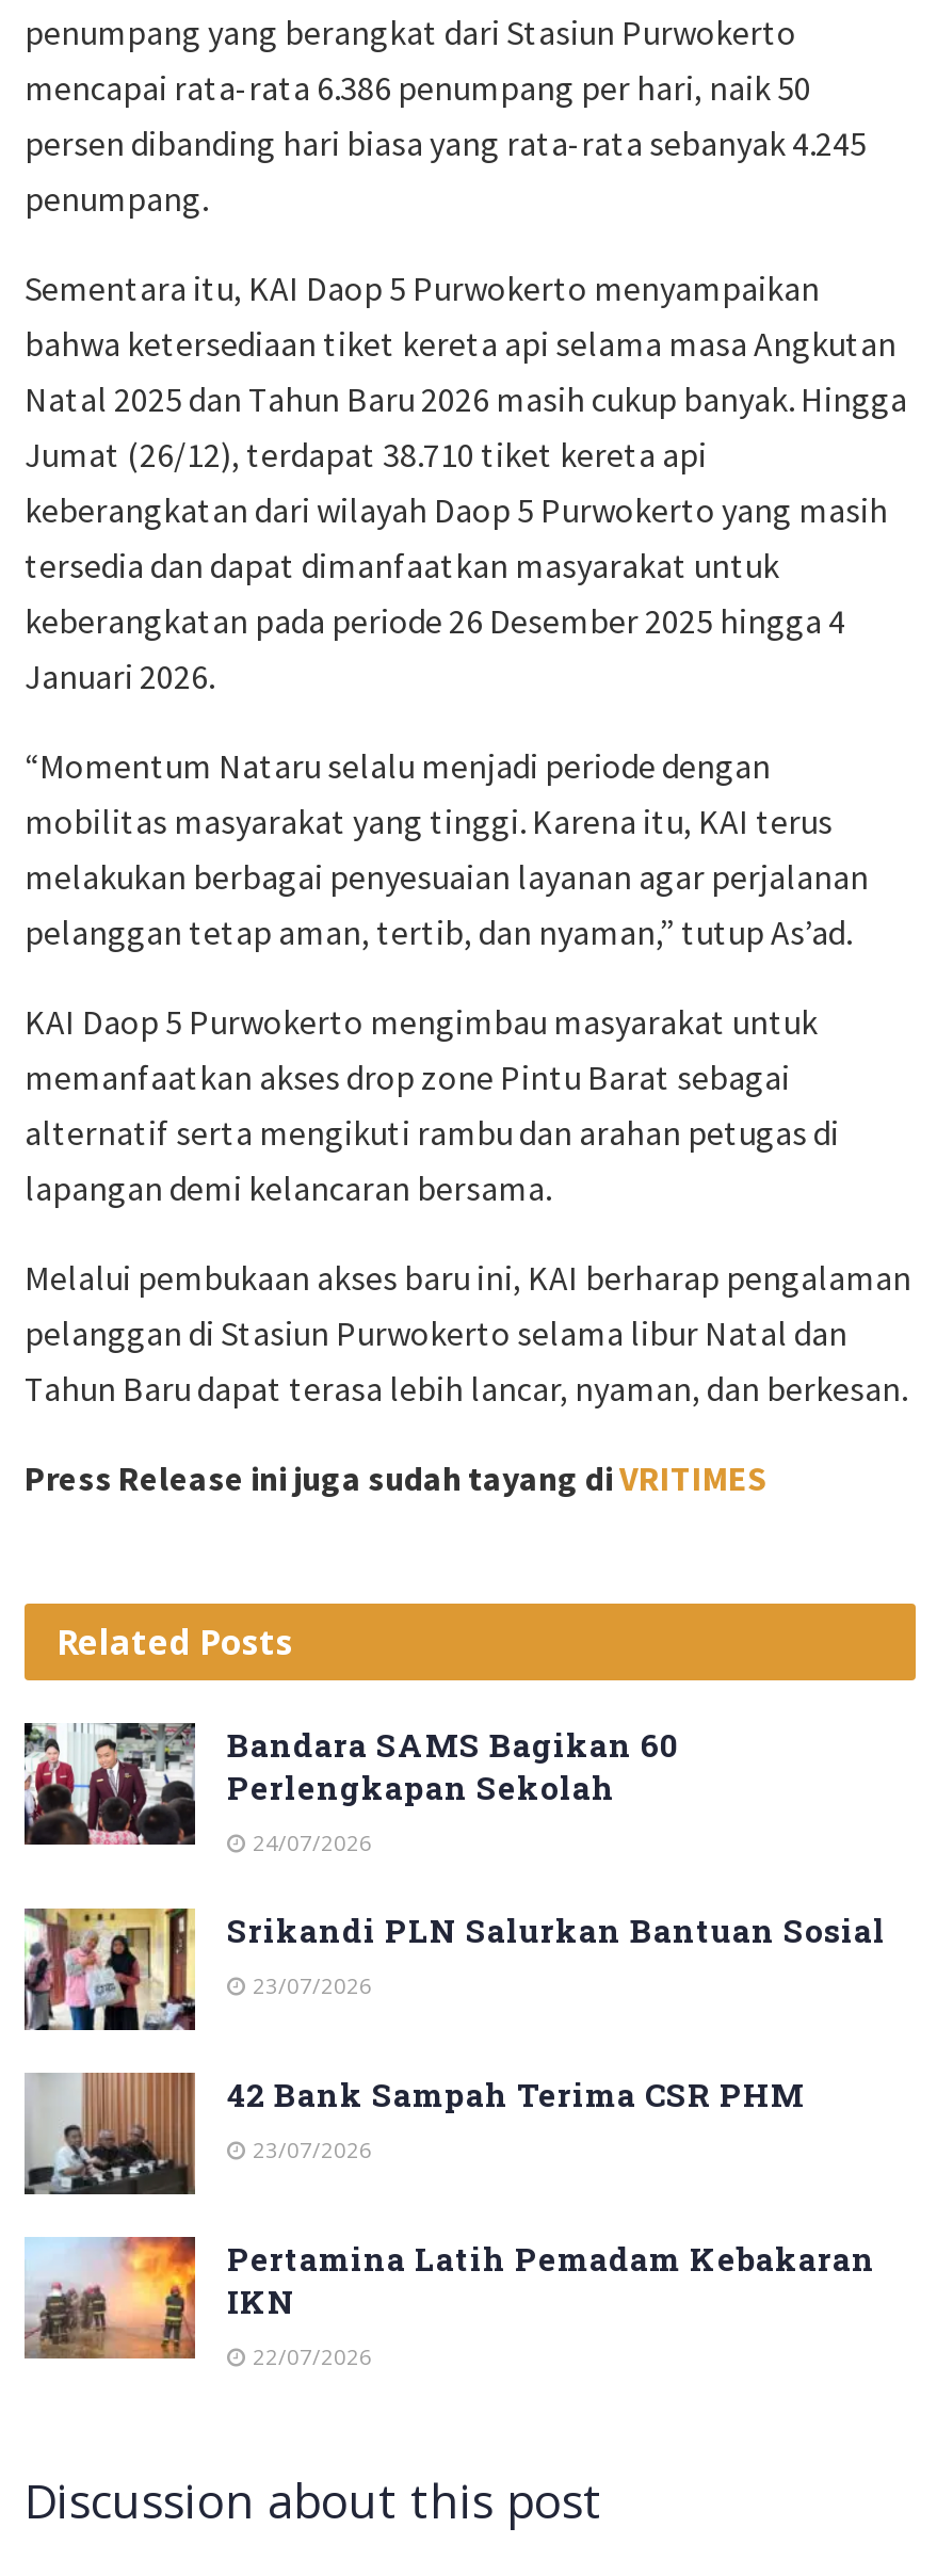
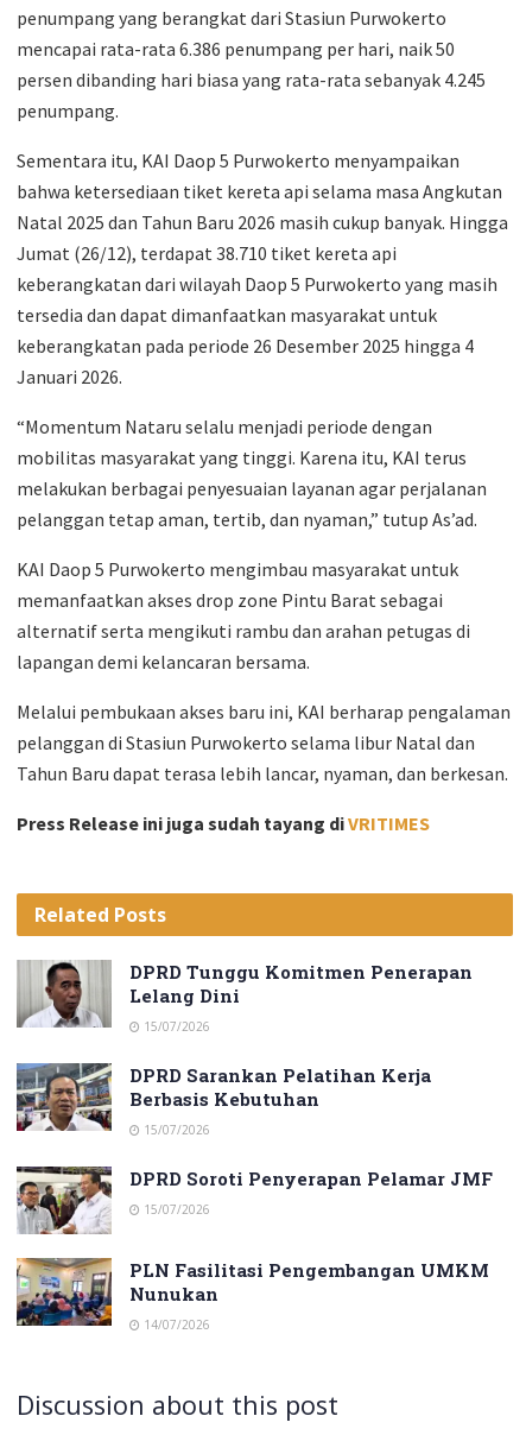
[22,1721,679,1856] [image] | Bandara SAMS Bagikan 60 | Perlengkapan Sekolah | 24/07/2026 -> [17,959,473,1034] [image] | DPRD Tunggu Komitmen Penerapan | Lelang Dini | 15/07/2026
[25,1906,886,2032] [image] | Srikandi PLN Salurkan Bantuan Sosial | 23/07/2026 -> [15,1062,431,1137] [image] | DPRD Sarankan Pelatihan Kerja | Berbasis Kebutuhan | 15/07/2026
[22,2071,805,2196] [image] | 42 Bank Sampah Terima CSR PHM | 23/07/2026 -> [17,1165,493,1235] [image] | DPRD Soroti Penyerapan Pelamar JMF | 15/07/2026
[25,2235,875,2371] [image] | Pertamina Latih Pemadam Kebakaran | IKN | 22/07/2026 -> [15,1257,489,1332] [image] | PLN Fasilitasi Pengembangan UMKM | Nunukan | 14/07/2026

